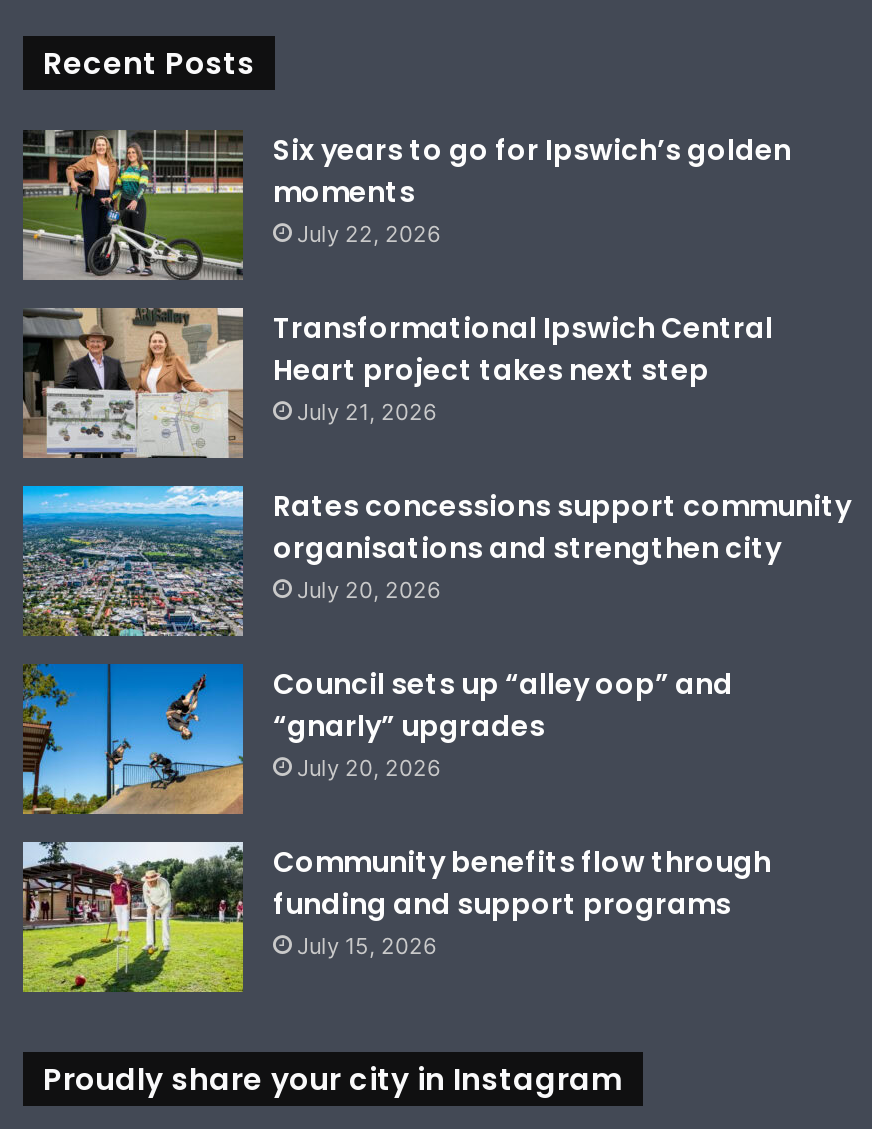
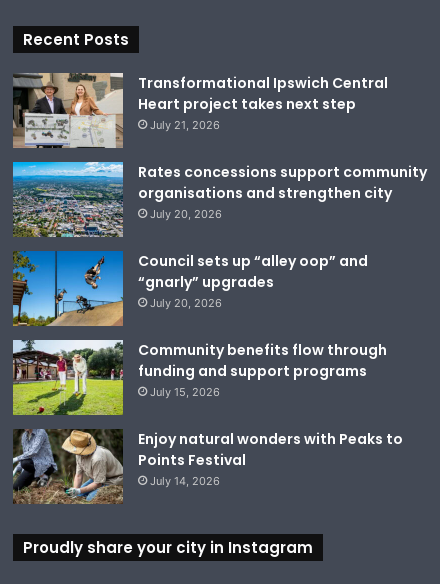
[21,129,791,282] [image] | Six years to go for Ipswich’s golden | moments | July 22, 2026 -> none
moved [21,304,851,959] -> [12,71,427,399]: [image] | Transformational Ipswich Central | Heart project takes next step | ... | funding and support programs | July 15, 2026
none -> [12,429,403,504] [image] | Enjoy natural wonders with Peaks to | Points Festival | July 14, 2026

